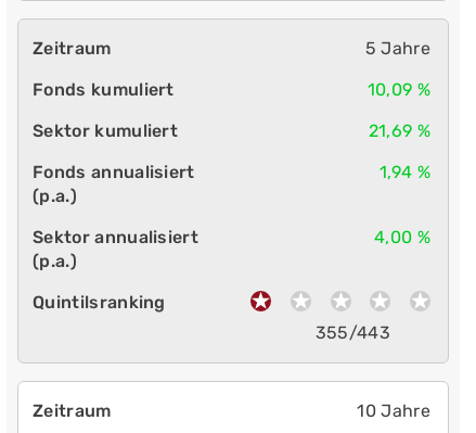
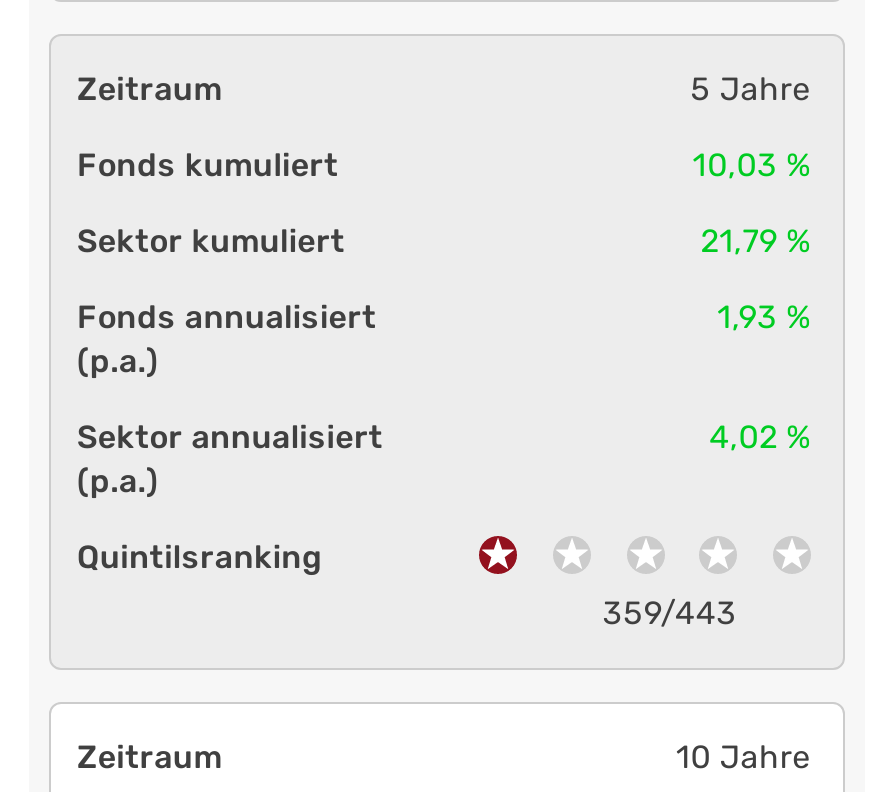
[367,79,430,100] 10,09 % -> [693,145,811,183] 10,03 %
[368,120,430,141] 21,69 % -> [701,221,811,259] 21,79 %
[380,161,430,182] 1,94 % -> [717,297,811,335] 1,93 %
[374,226,430,247] 4,00 % -> [709,417,811,455] 4,02 %
[315,322,390,343] 355/443 -> [603,593,737,631] 359/443

